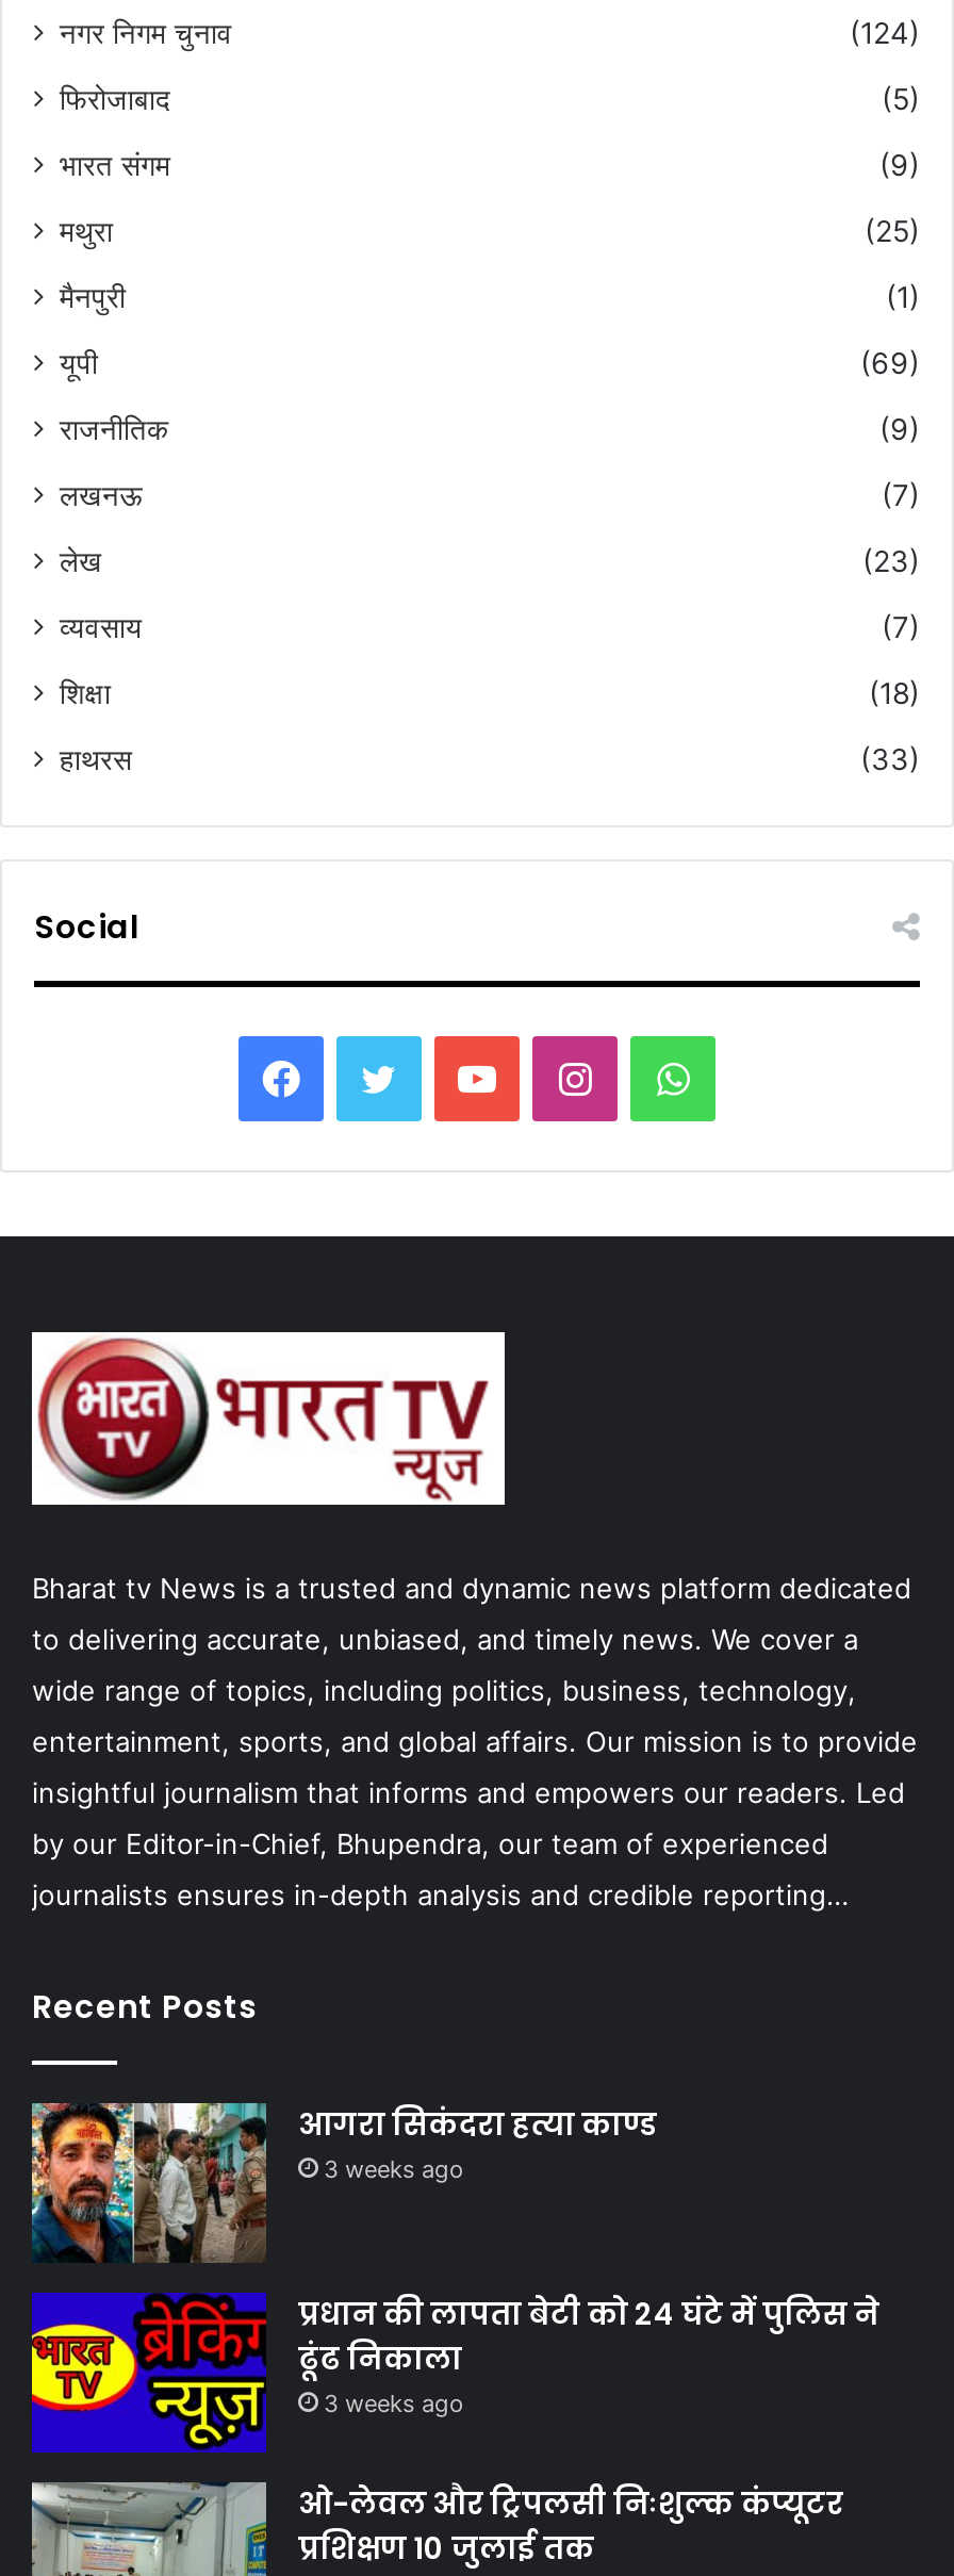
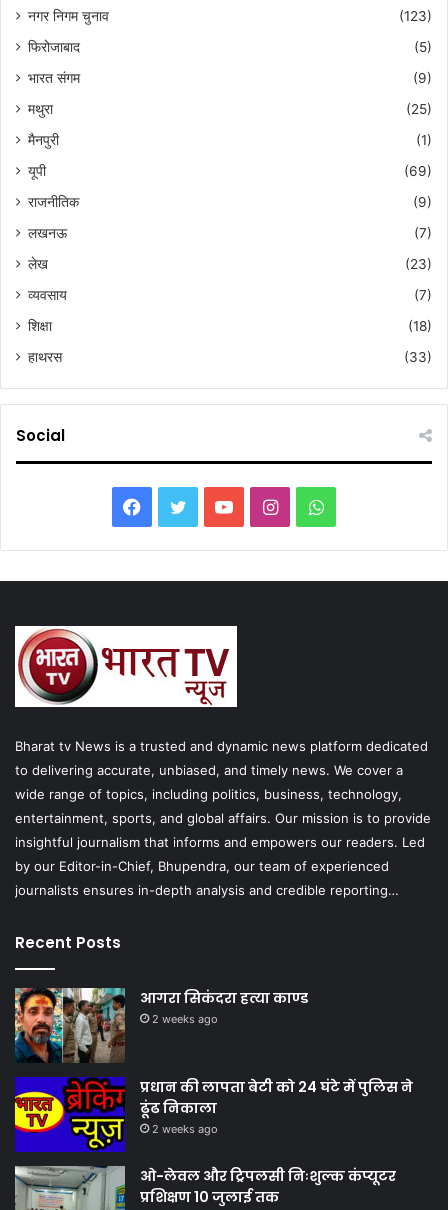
[850,16,920,50] (124) -> [399,8,432,24] (123)
[324,2155,464,2185] 3 weeks ago -> [152,1012,218,1026] 2 weeks ago
[324,2389,464,2419] 3 weeks ago -> [152,1122,218,1136] 2 weeks ago

